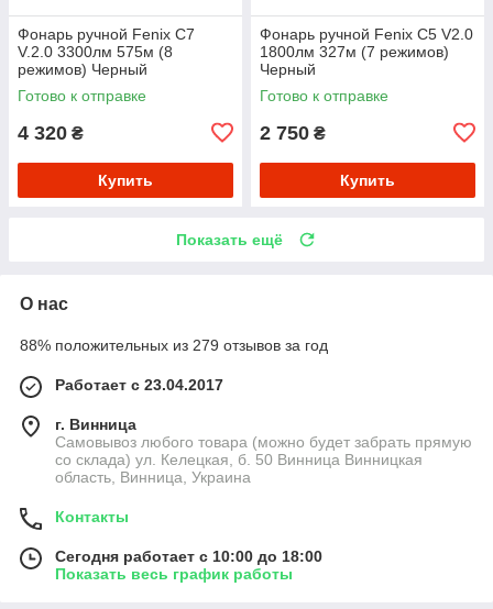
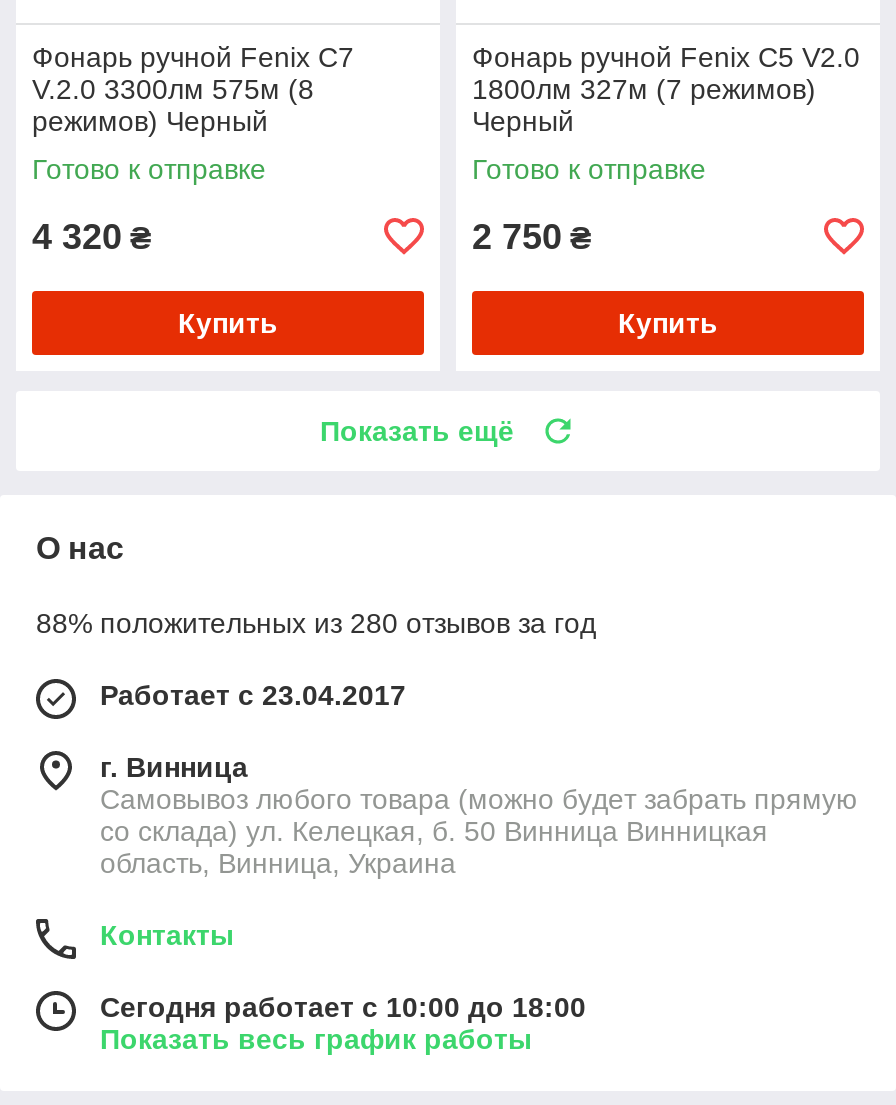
[20,336,328,354] 88% положительных из 279 отзывов за год -> [36,607,596,639] 88% положительных из 280 отзывов за год

